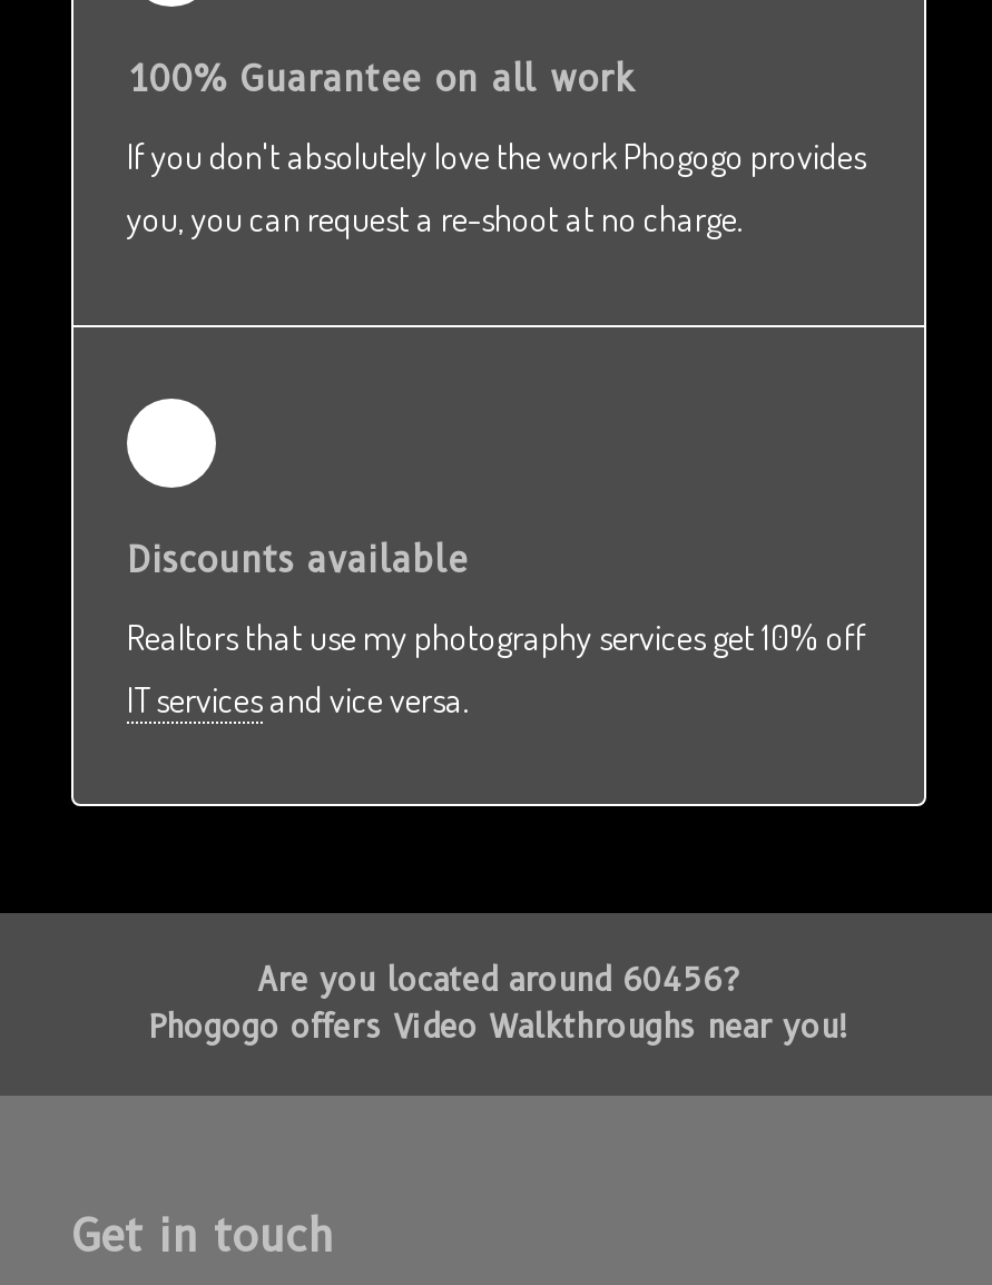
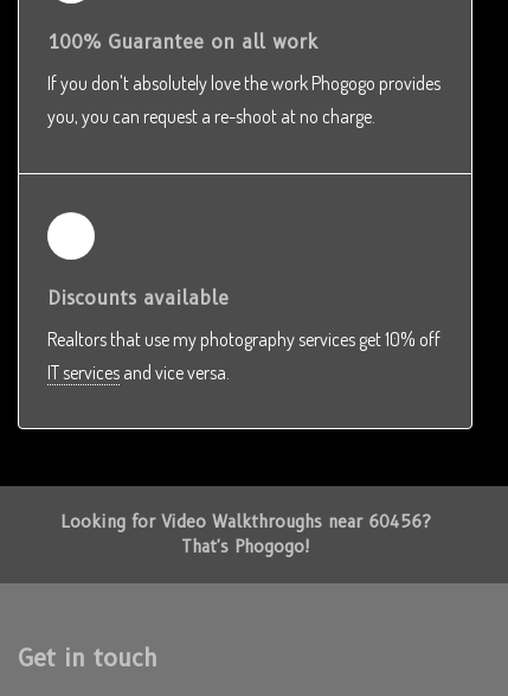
[148,960,849,1047] Are you located around 60456? | Phogogo offers Video Walkthroughs near you! -> [60,511,430,557] Looking for Video Walkthroughs near 60456? | That's Phogogo!

